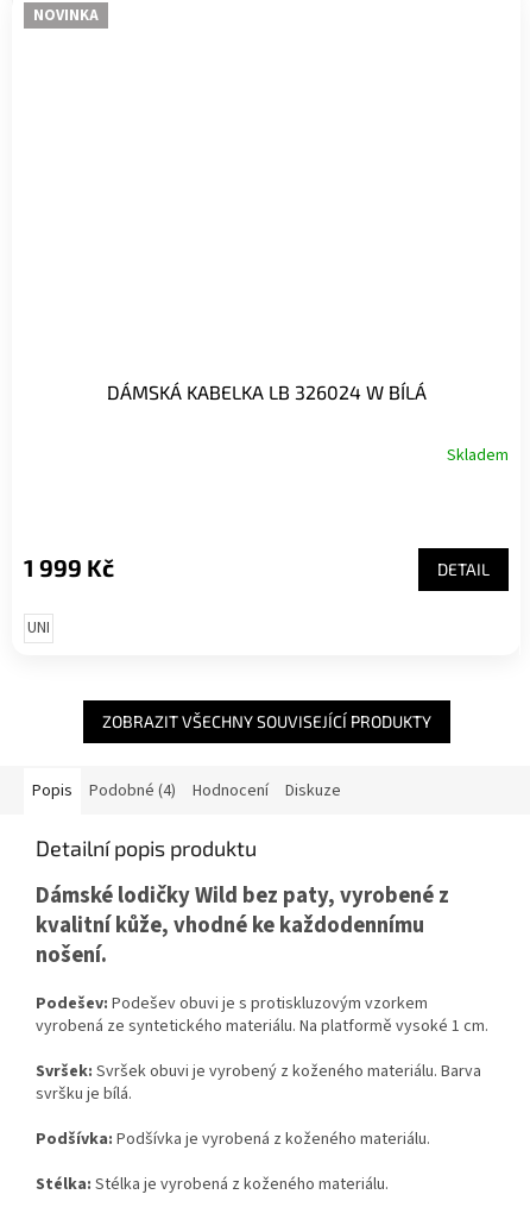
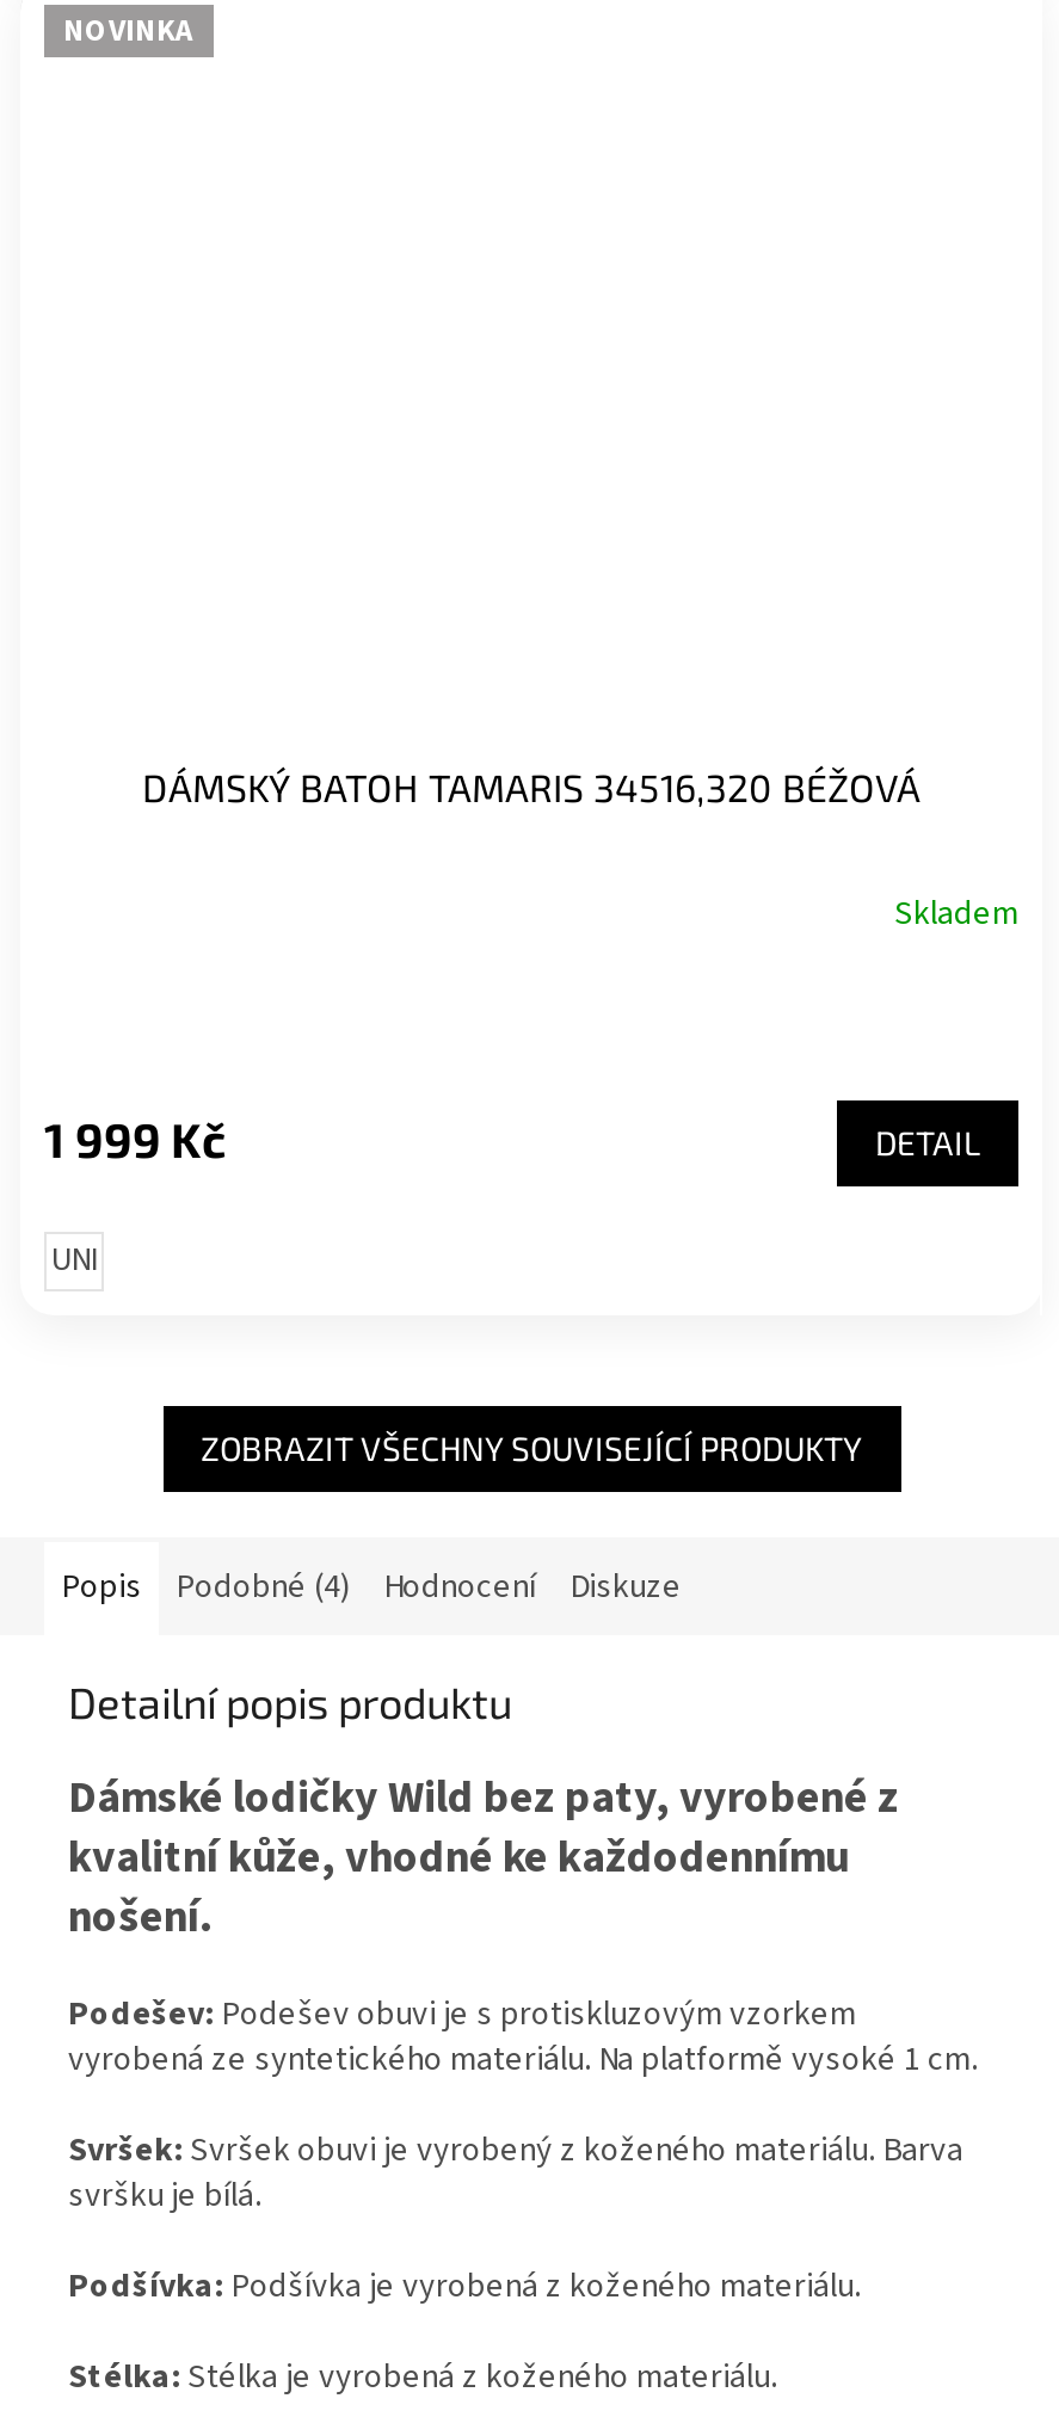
[106,381,426,403] DÁMSKÁ KABELKA LB 326024 W BÍLÁ -> [142,764,921,809] DÁMSKÝ BATOH TAMARIS 34516,320 BÉŽOVÁ

